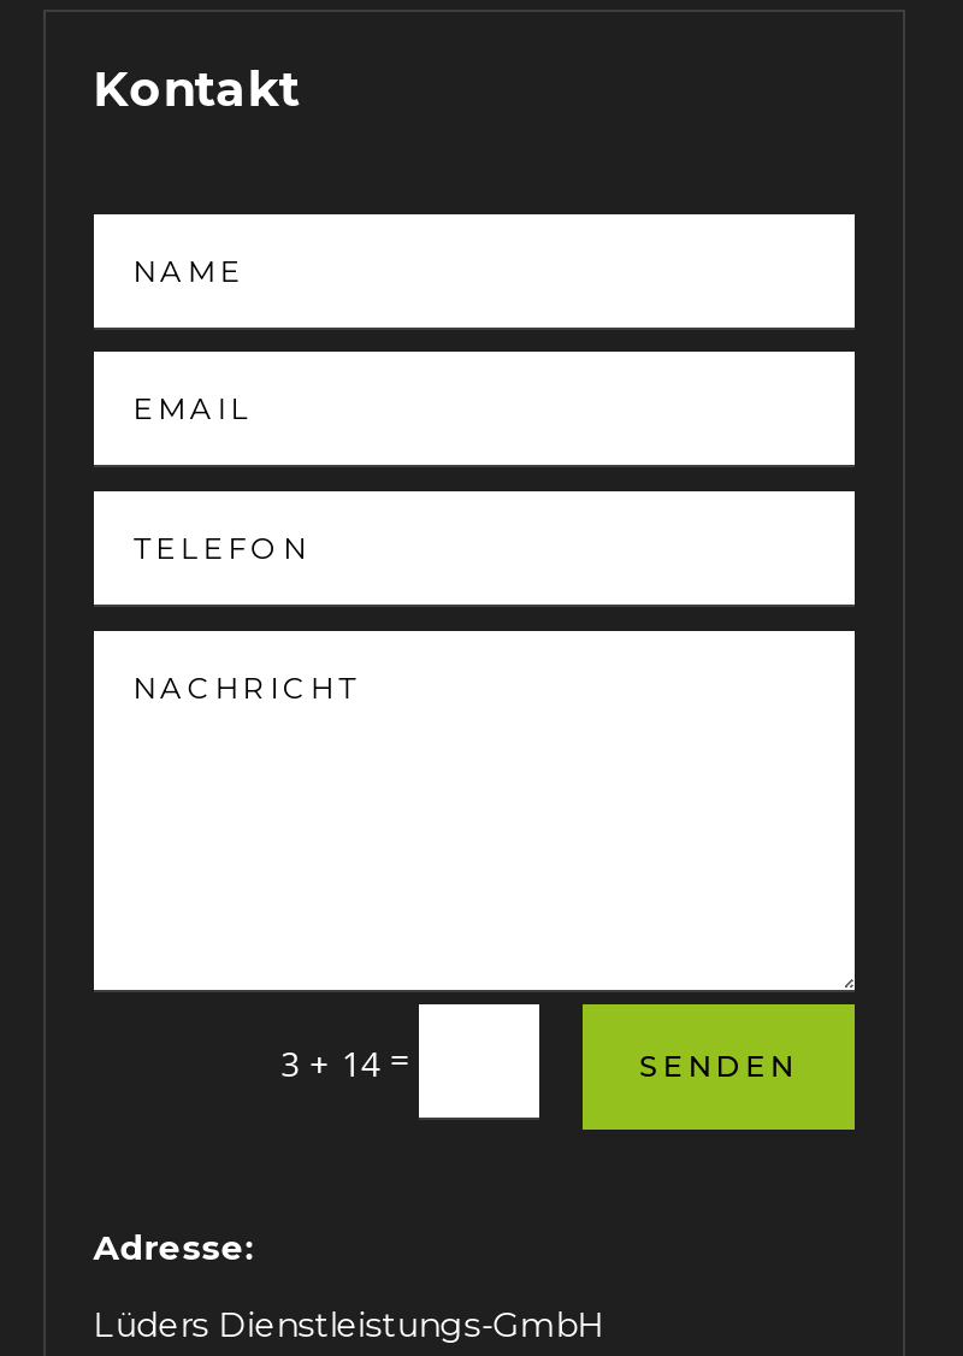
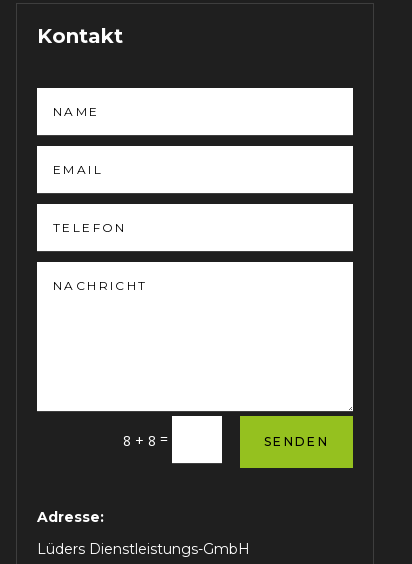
[281,1034,418,1084] 3 + 14 = -> [123,429,172,450] 8 + 8 =

